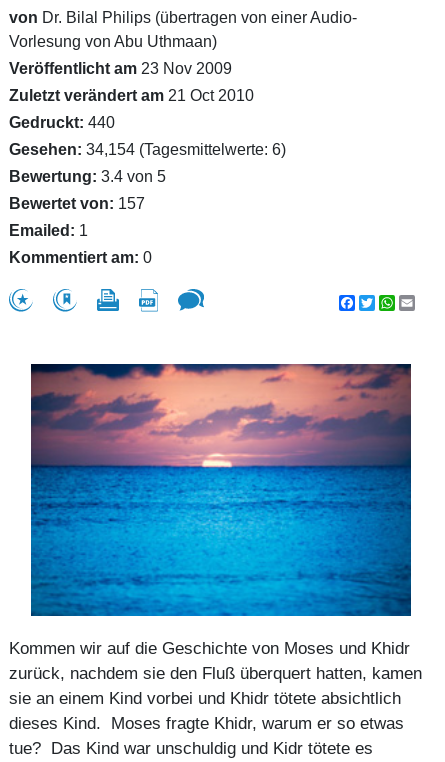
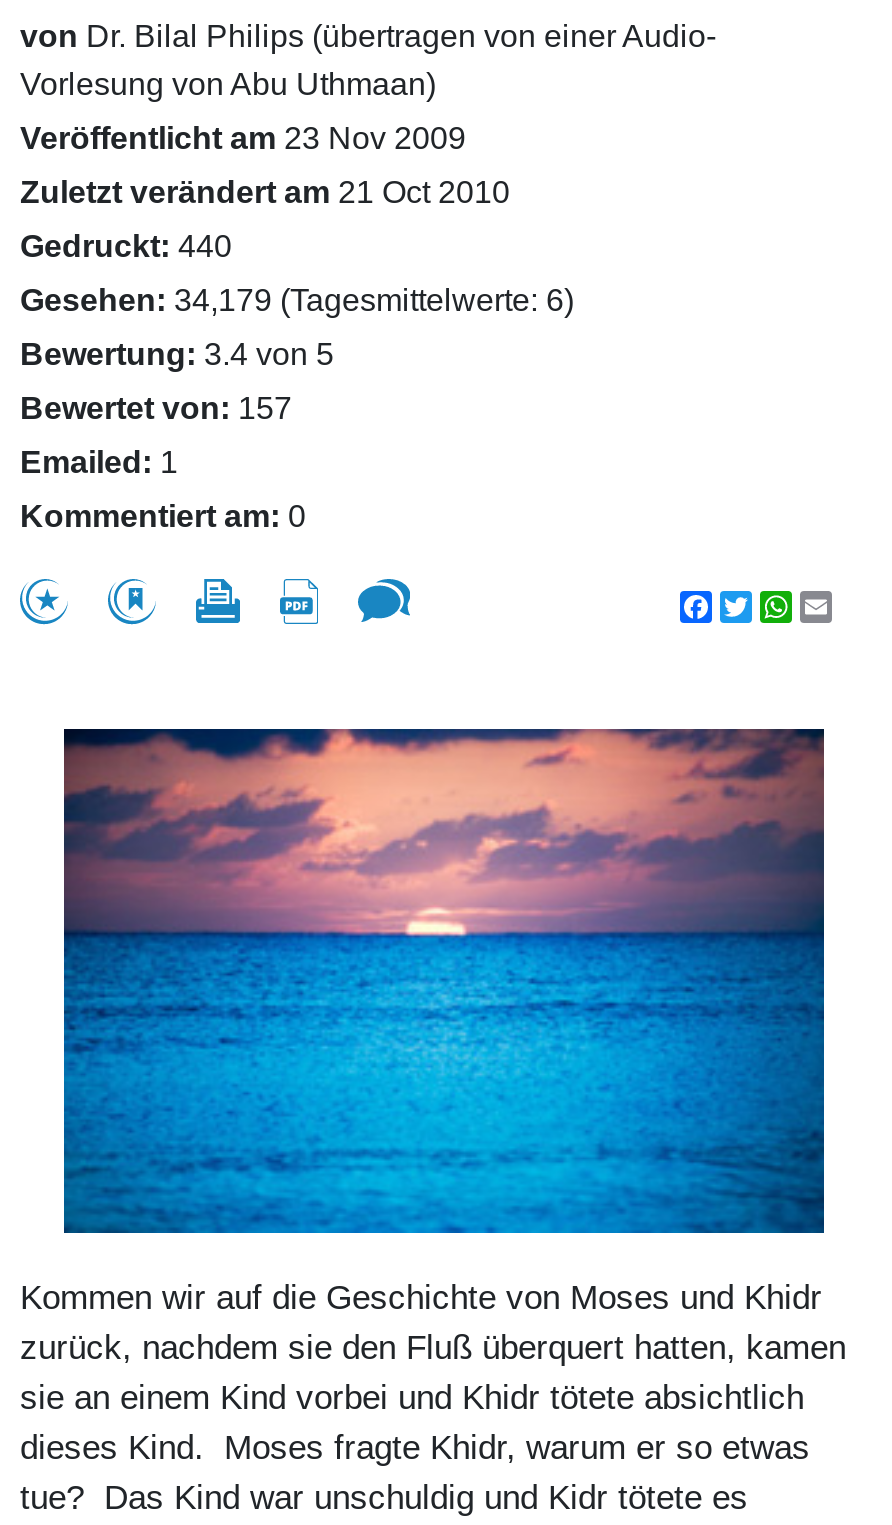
[9,141,286,158] Gesehen: 34,154 (Tagesmittelwerte: 6) -> [20,283,574,317] Gesehen: 34,179 (Tagesmittelwerte: 6)

